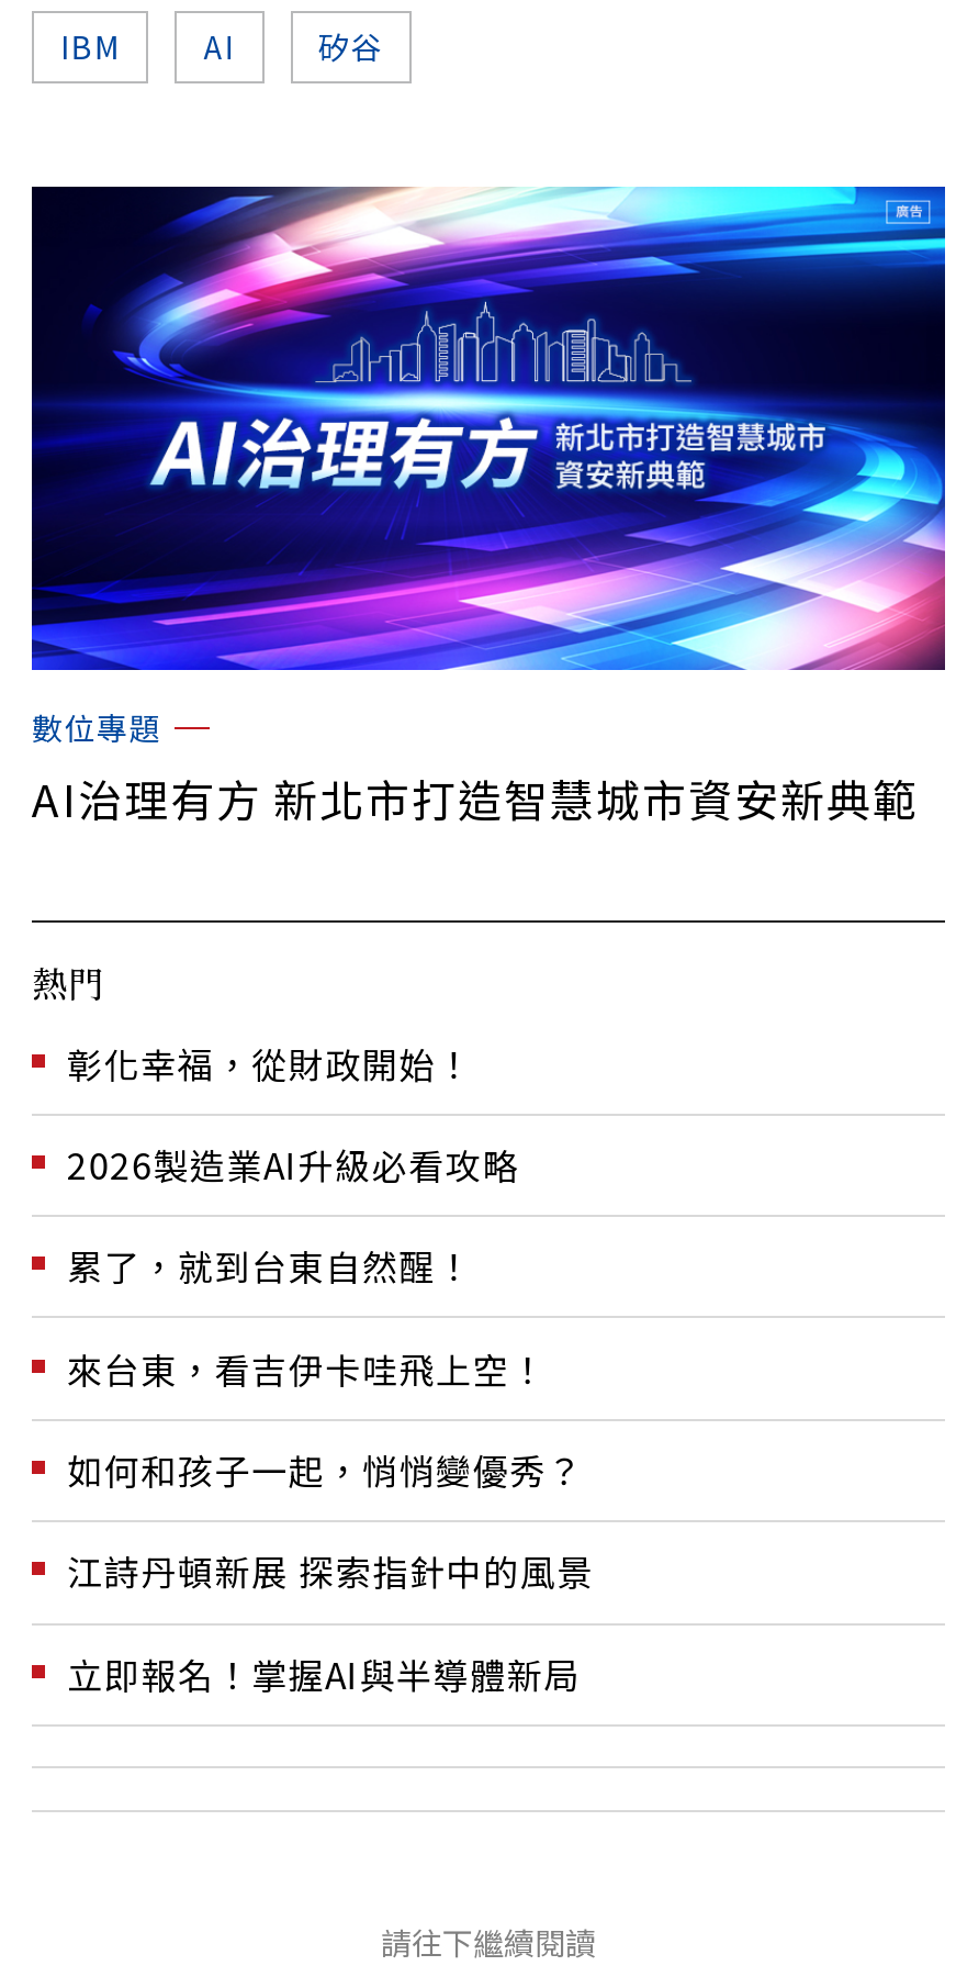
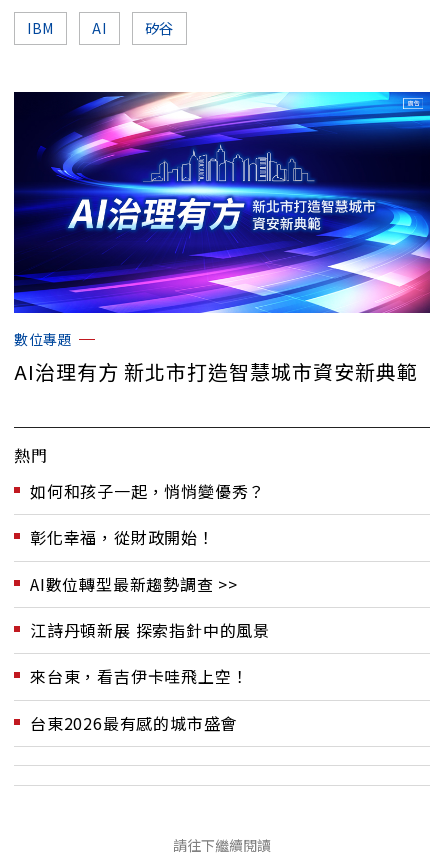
moved [67,1036,473,1088] -> [30,525,215,549]: 彰化幸福，從財政開始！
[67,1137,519,1292] 2026製造業AI升級必看攻略 | 累了，就到台東自然醒！ -> none
moved [67,1341,546,1394] -> [30,664,248,688]: 來台東，看吉伊卡哇飛上空！
moved [67,1443,583,1496] -> [30,479,265,503]: 如何和孩子一起，悄悄變優秀？
none -> [30,572,238,596] AI數位轉型最新趨勢調查 >>
moved [67,1545,594,1598] -> [30,618,270,642]: 江詩丹頓新展 探索指針中的風景
[67,1647,581,1700] 立即報名！掌握AI與半導體新局 -> [30,711,237,735] 台東2026最有感的城市盛會

